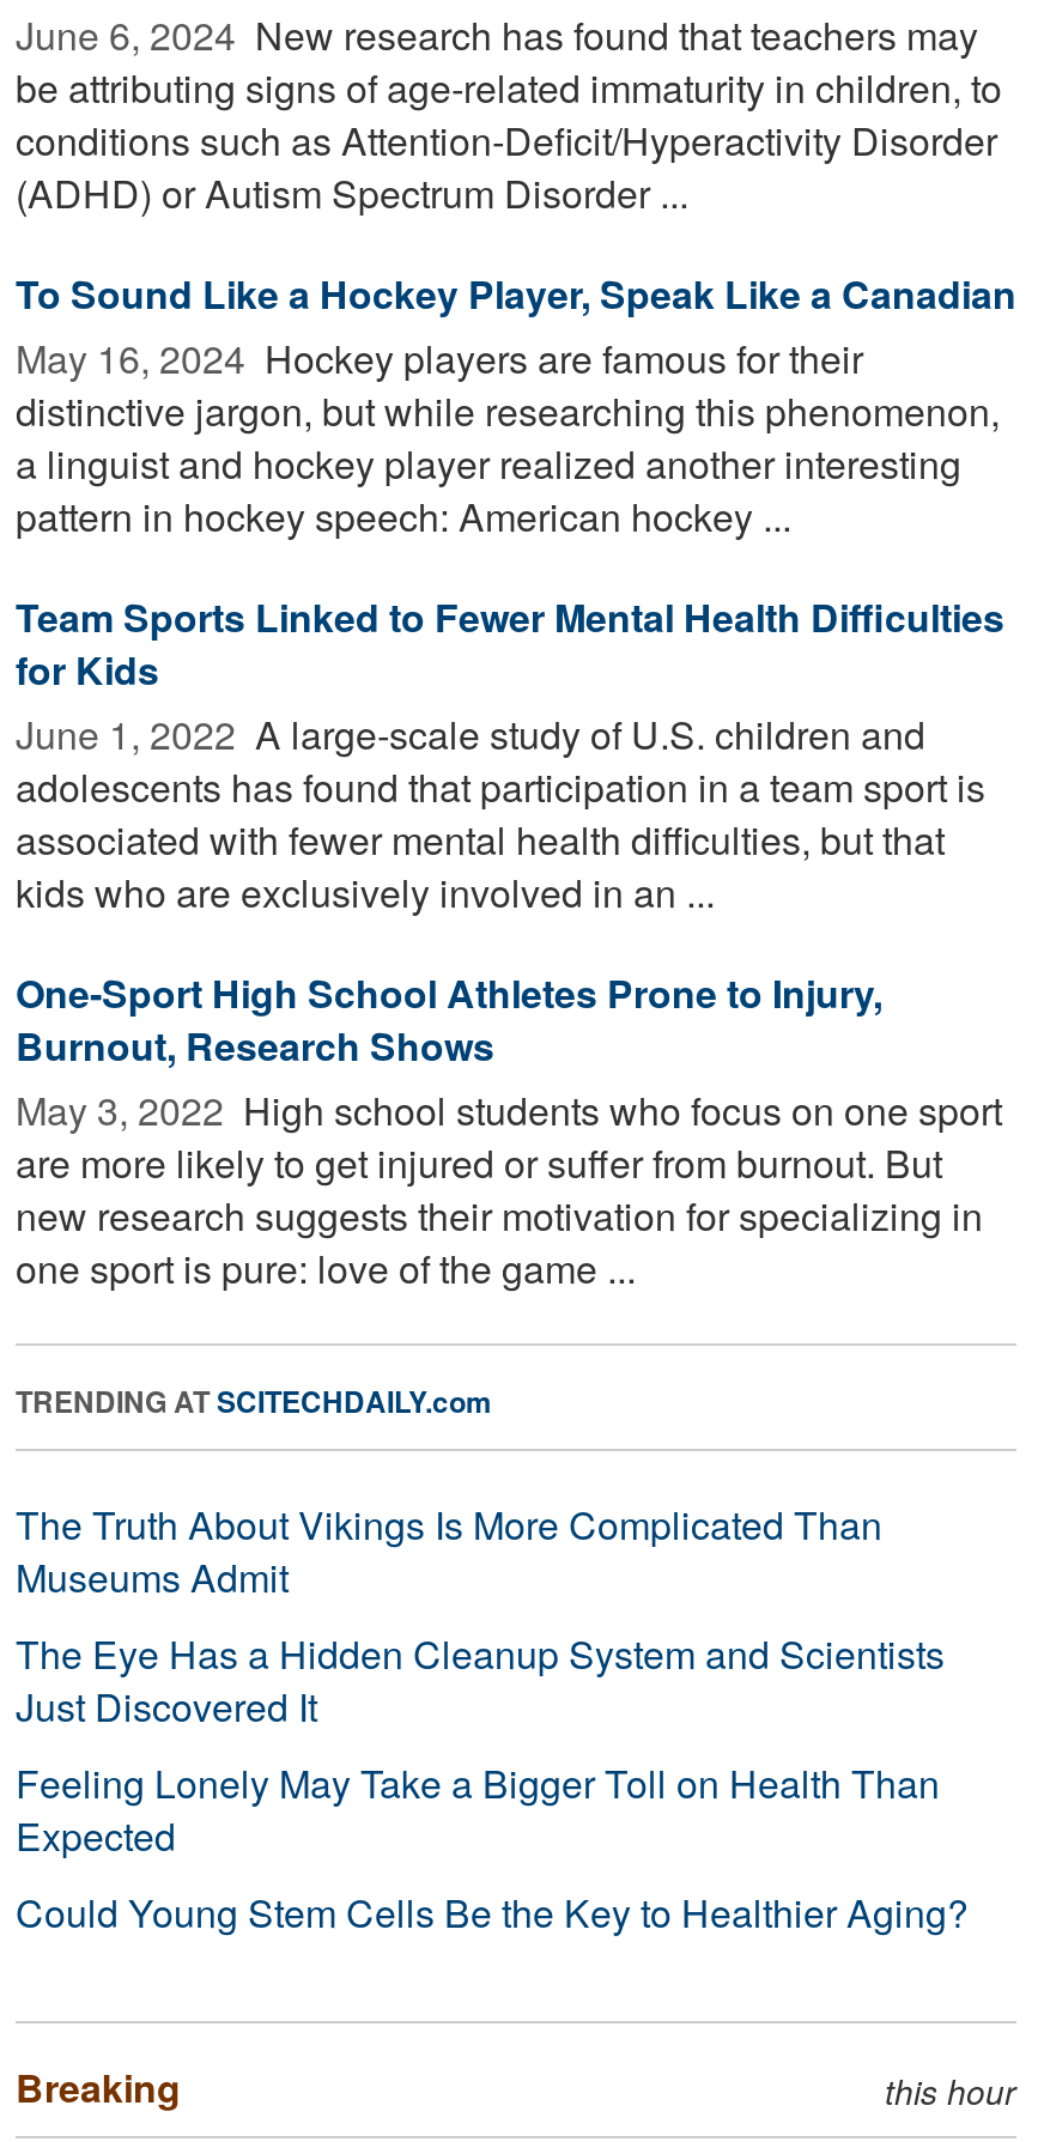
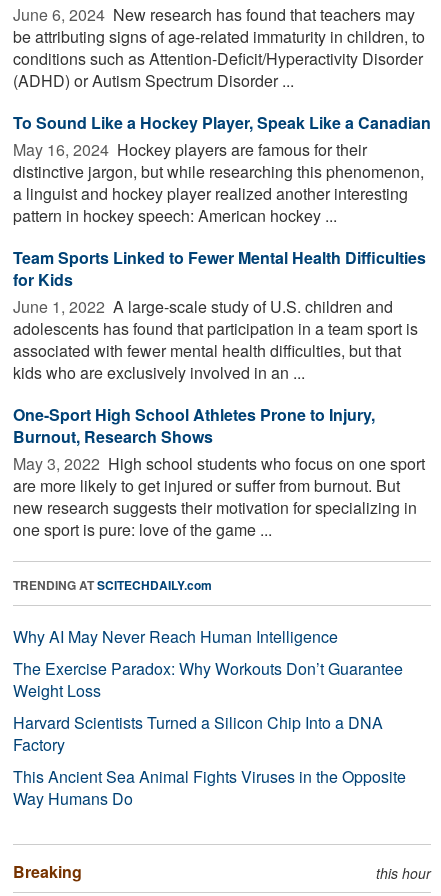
[16,1496,969,1939] The Truth About Vikings Is More Complicated Than | Museums Admit | The Eye Has a Hidden Cleanup System and Scientists | Just Discovered It | Feeling Lonely May Take a Bigger Toll on Health Than | Expected | Could Young Stem Cells Be the Key to Healthier Aging? -> [13,625,406,810] Why AI May Never Reach Human Intelligence | The Exercise Paradox: Why Workouts Don’t Guarantee | Weight Loss | Harvard Scientists Turned a Silicon Chip Into a DNA | Factory | This Ancient Sea Animal Fights Viruses in the Opposite | Way Humans Do

